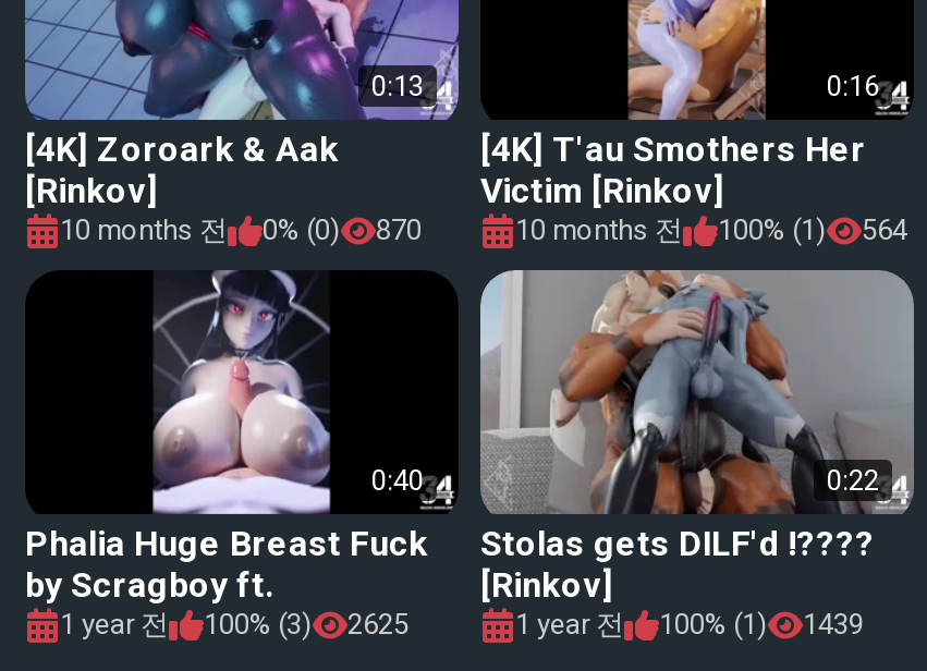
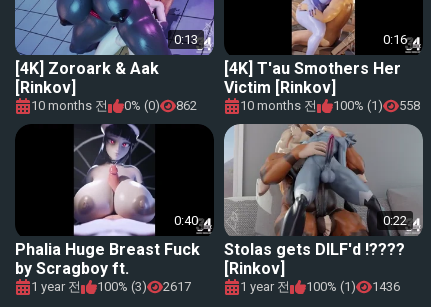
[60,213,422,246] 10 months 전 0% (0) 870 -> [31,98,197,113] 10 months 전 0% (0) 862
[515,213,907,246] 10 months 전 100% (1) 564 -> [240,98,420,113] 10 months 전 100% (1) 558
[347,607,408,640] 2625 -> [163,279,191,294] 2617
[803,607,864,640] 1439 -> [372,279,400,294] 1436

